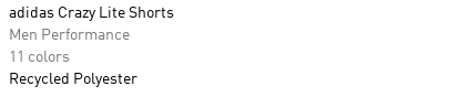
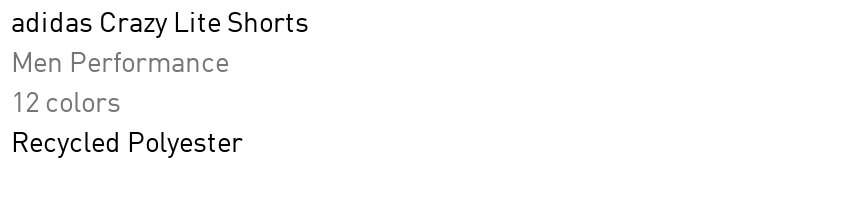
[9,50,70,65] 11 colors -> [11,90,121,118] 12 colors

